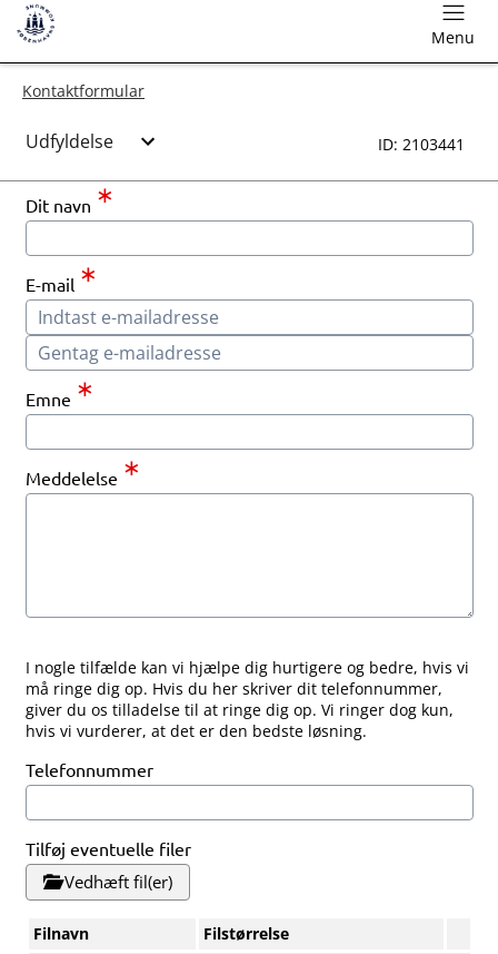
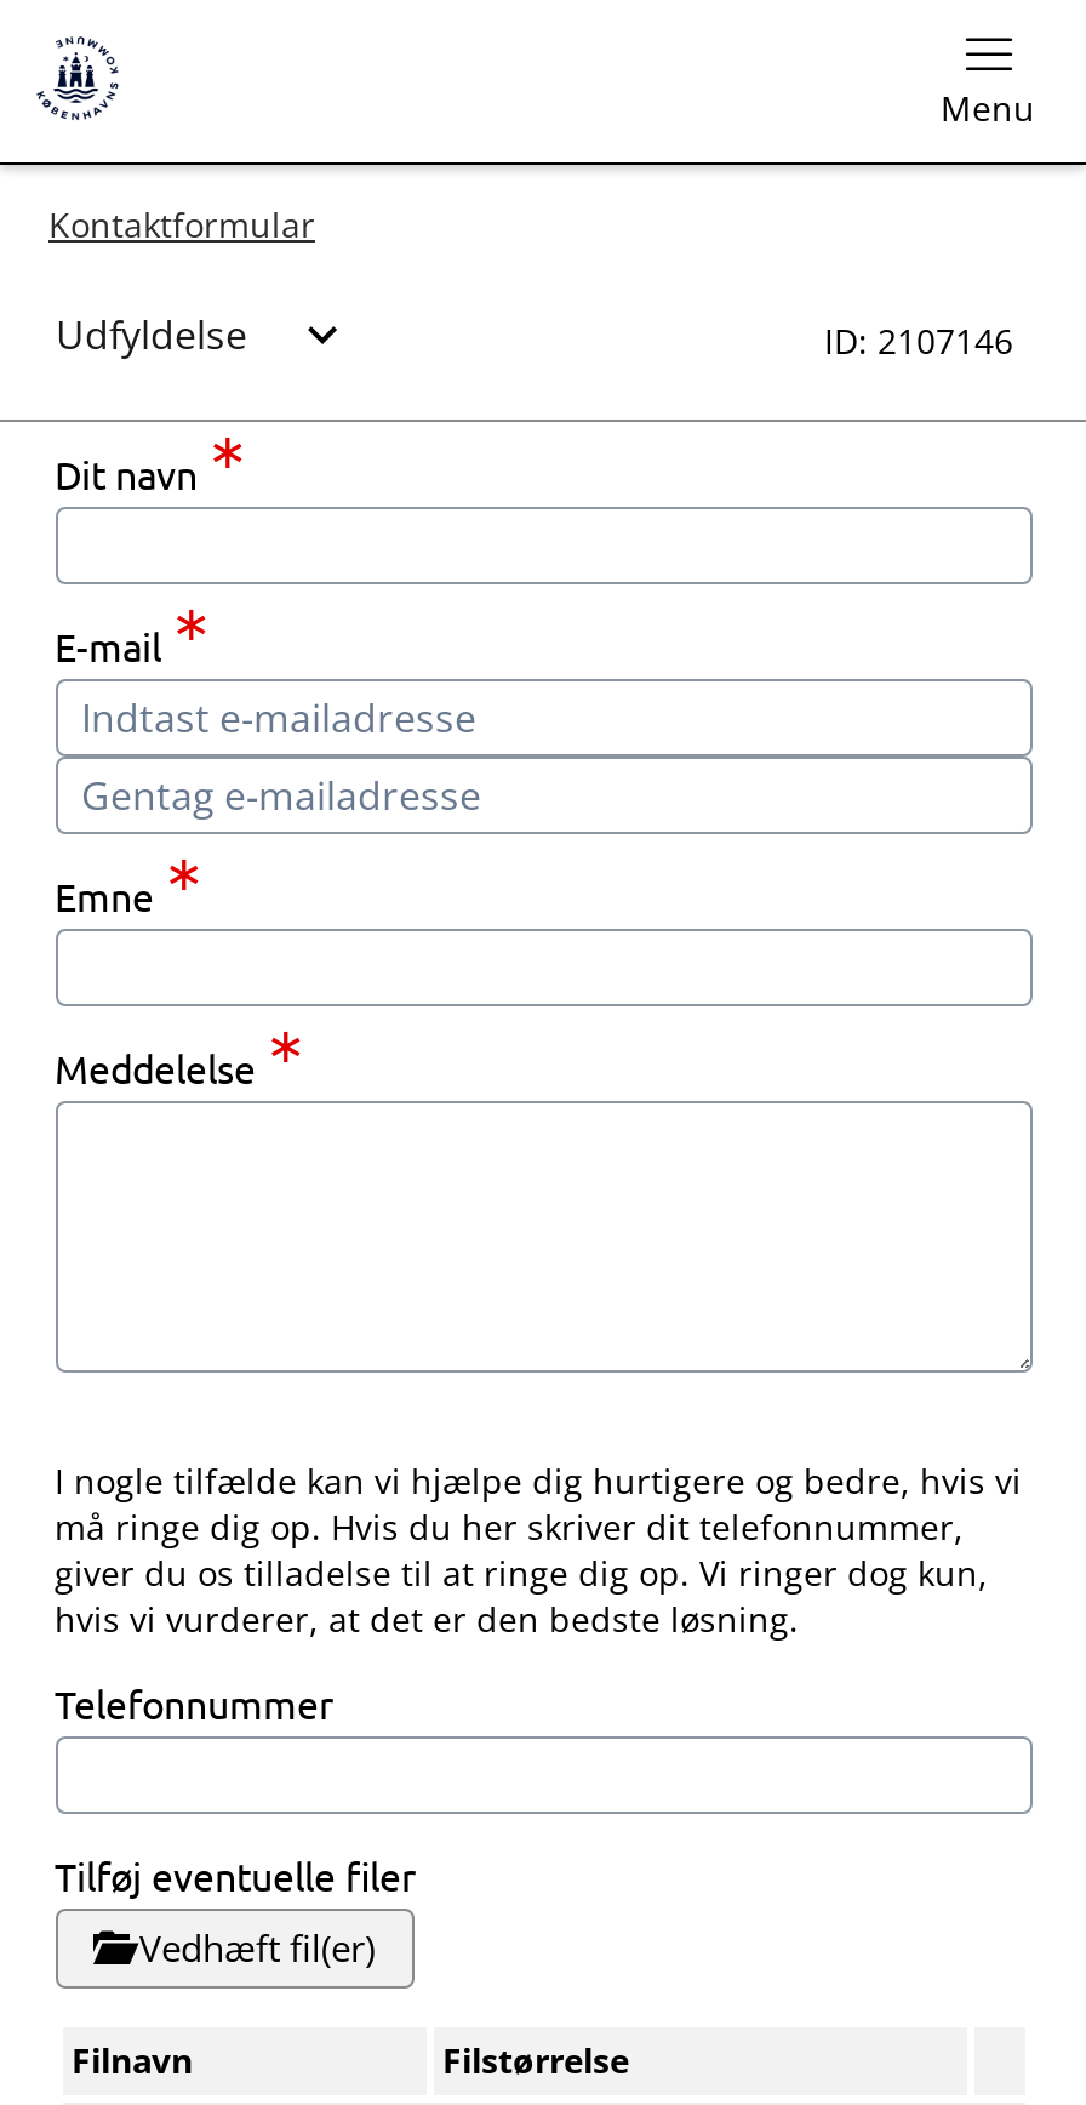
[378,133,465,154] ID: 2103441 -> [824,316,1013,363] ID: 2107146

